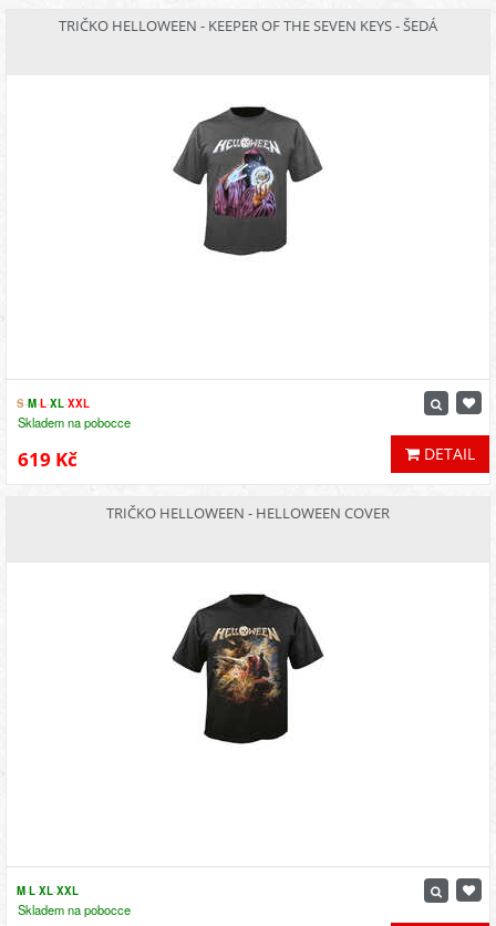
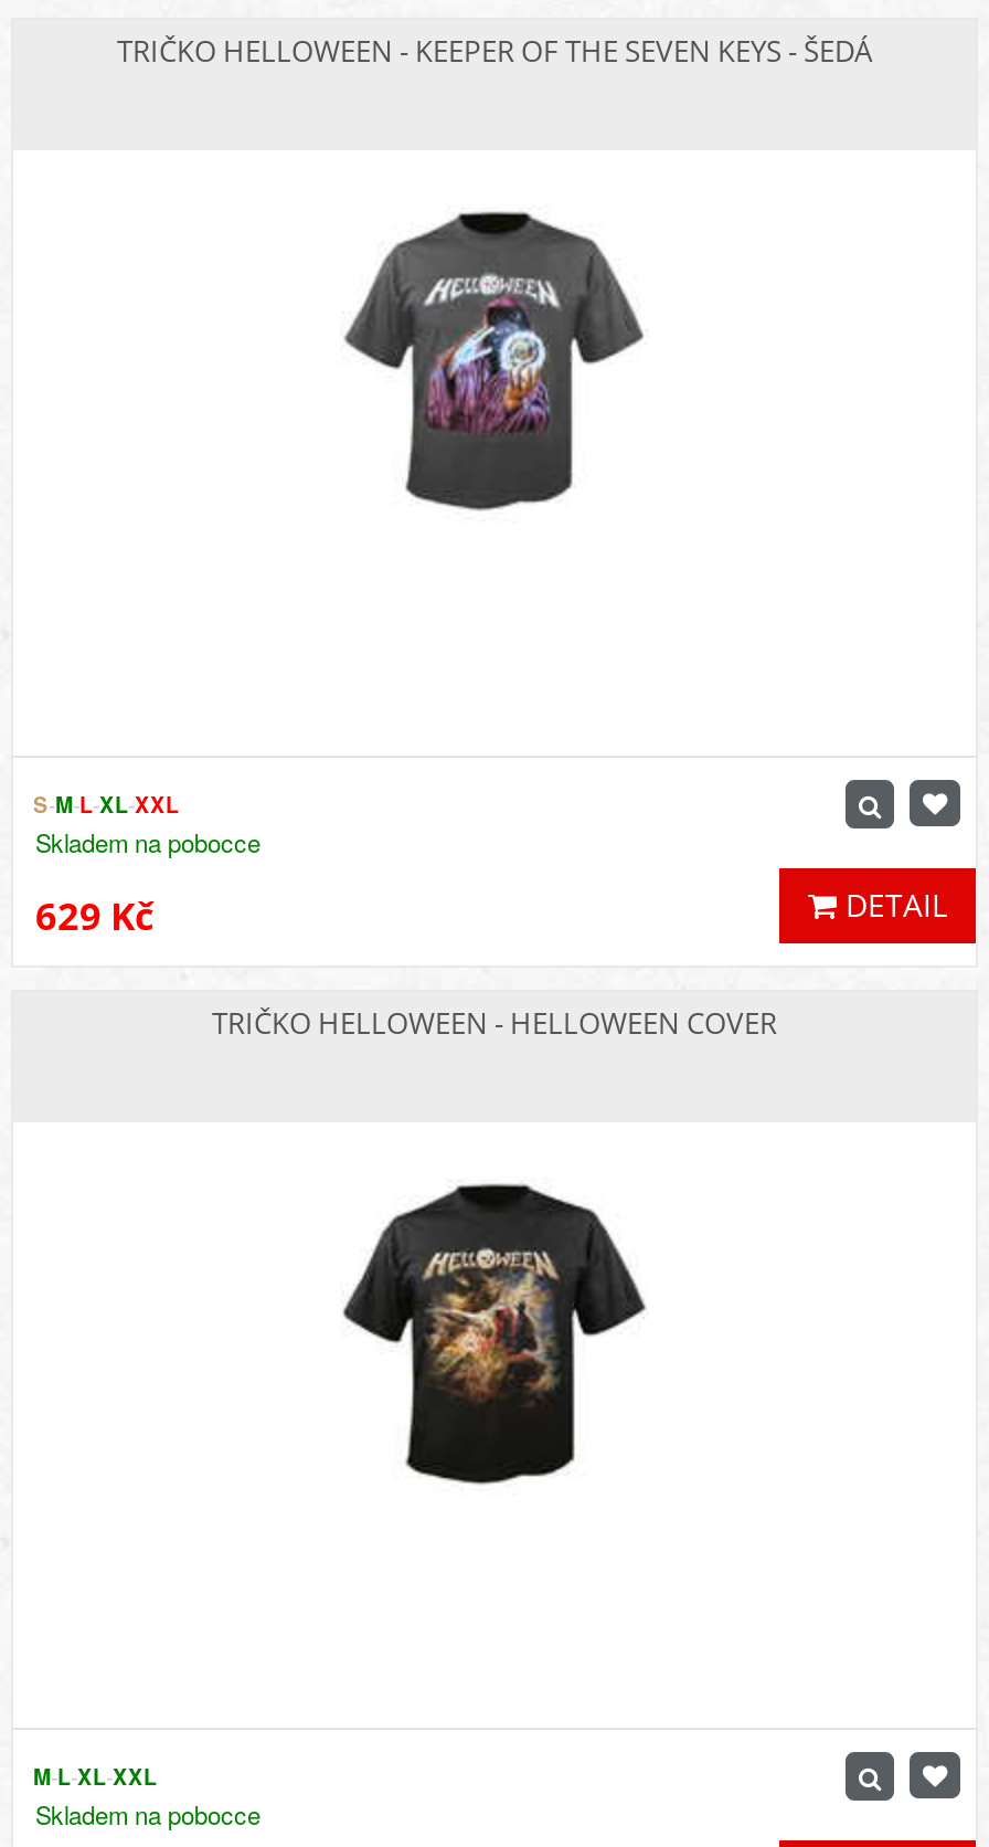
[18,446,77,472] 619 Kč -> [35,890,155,941] 629 Kč

